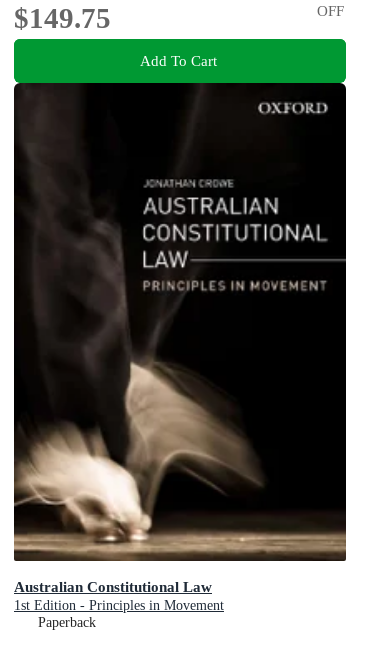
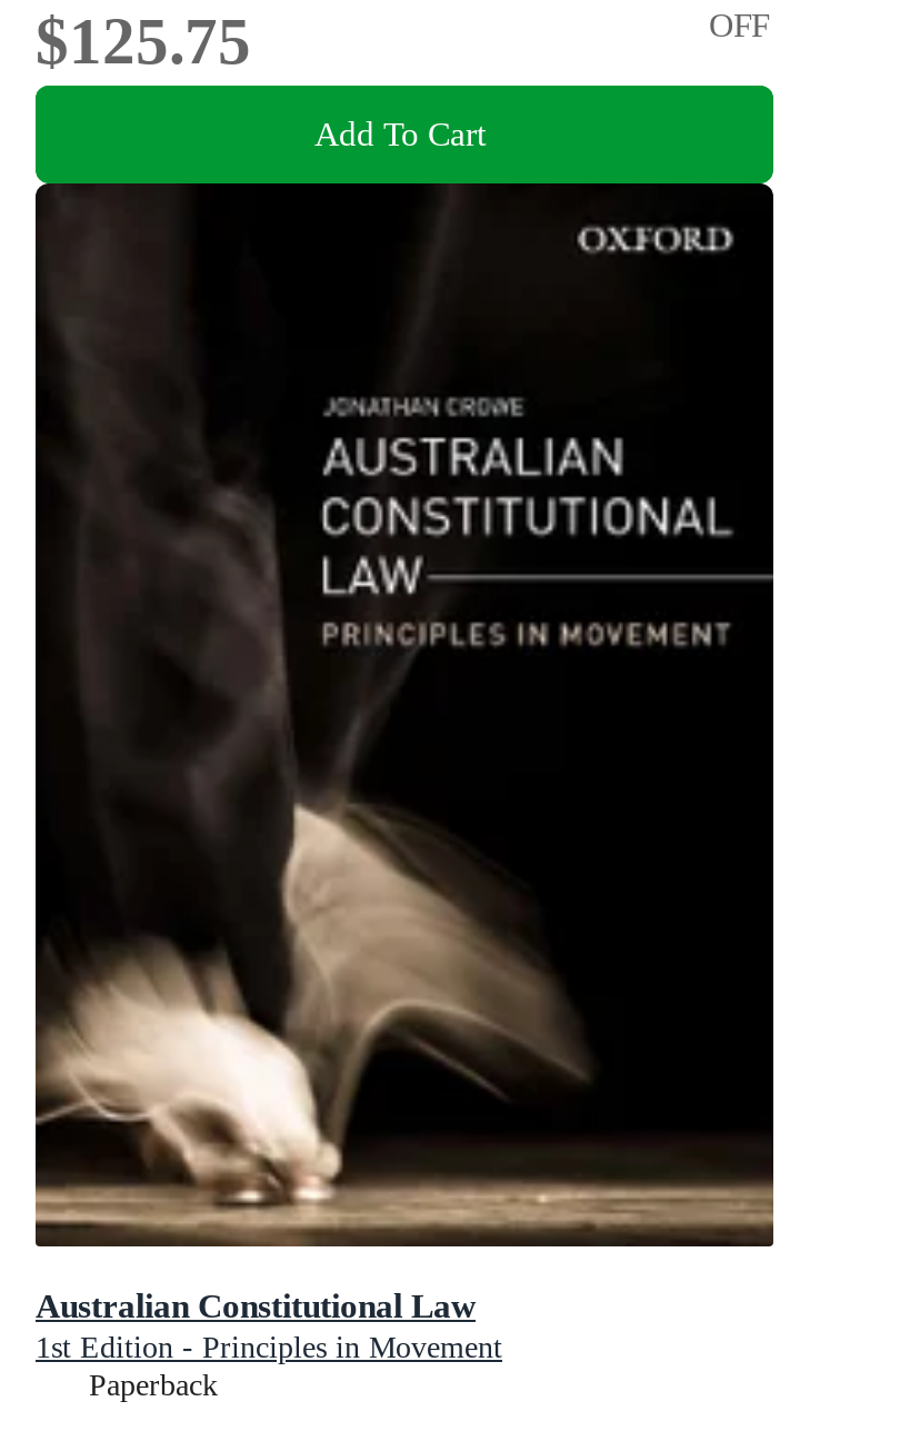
[14,2,111,34] $149.75 -> [36,5,251,76] $125.75

